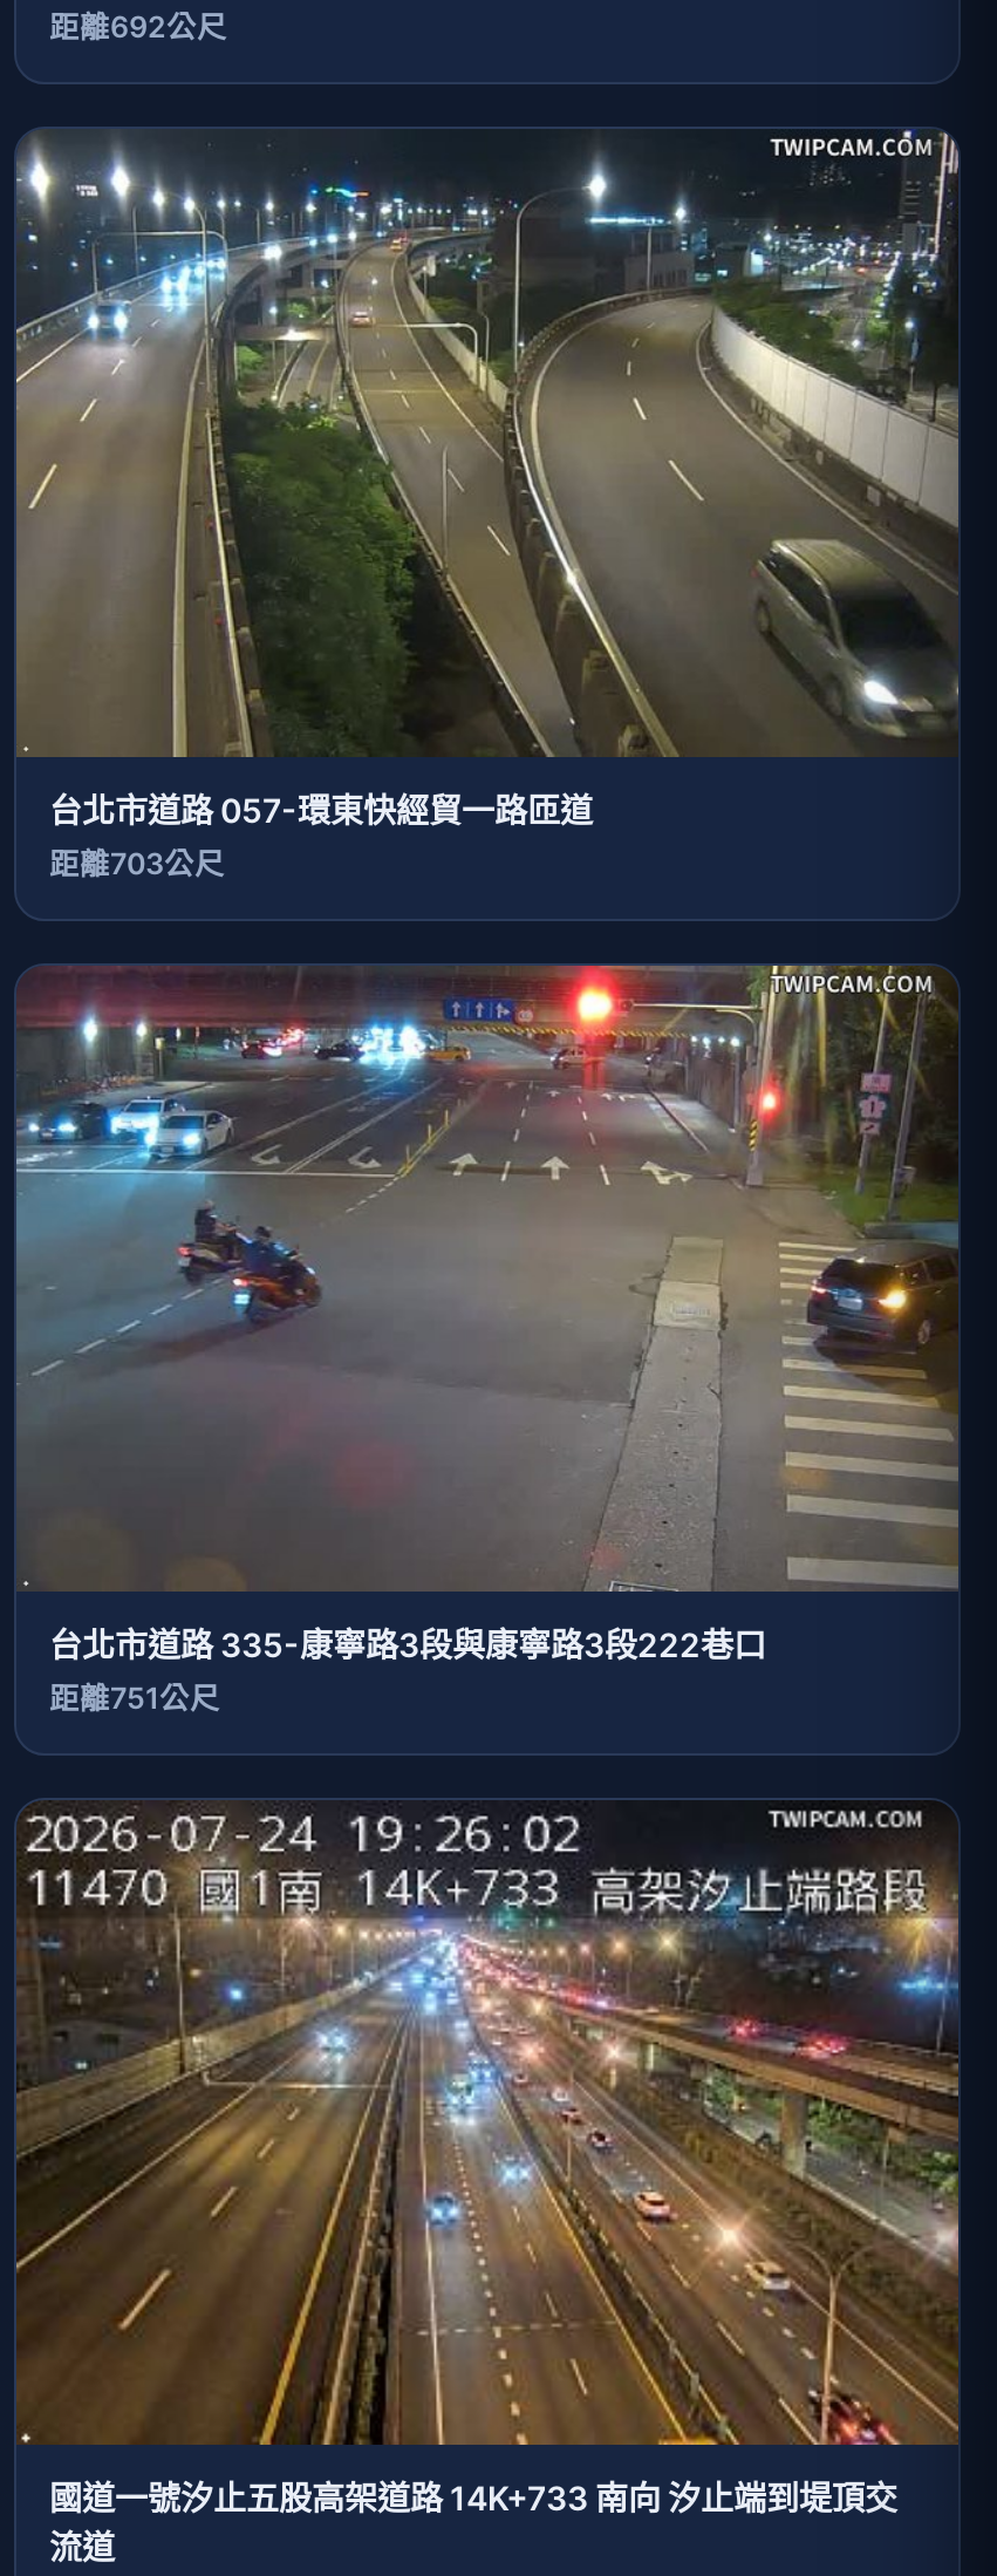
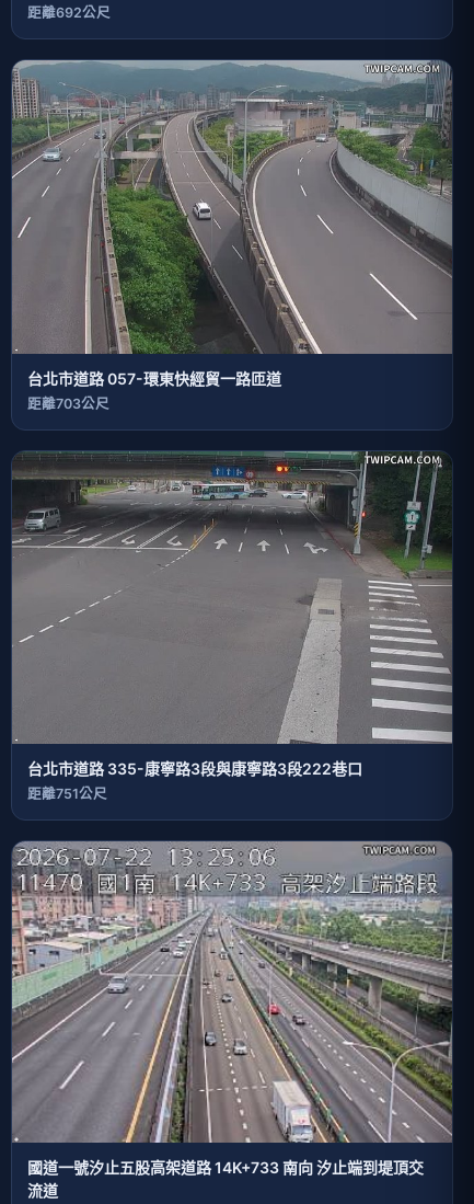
[16,129,958,757] [image] -> [12,59,452,355] [image]
[16,963,958,1589] [image] -> [12,450,452,744] [image]
[14,1800,958,2447] [image] -> [11,840,453,1144] [image]

